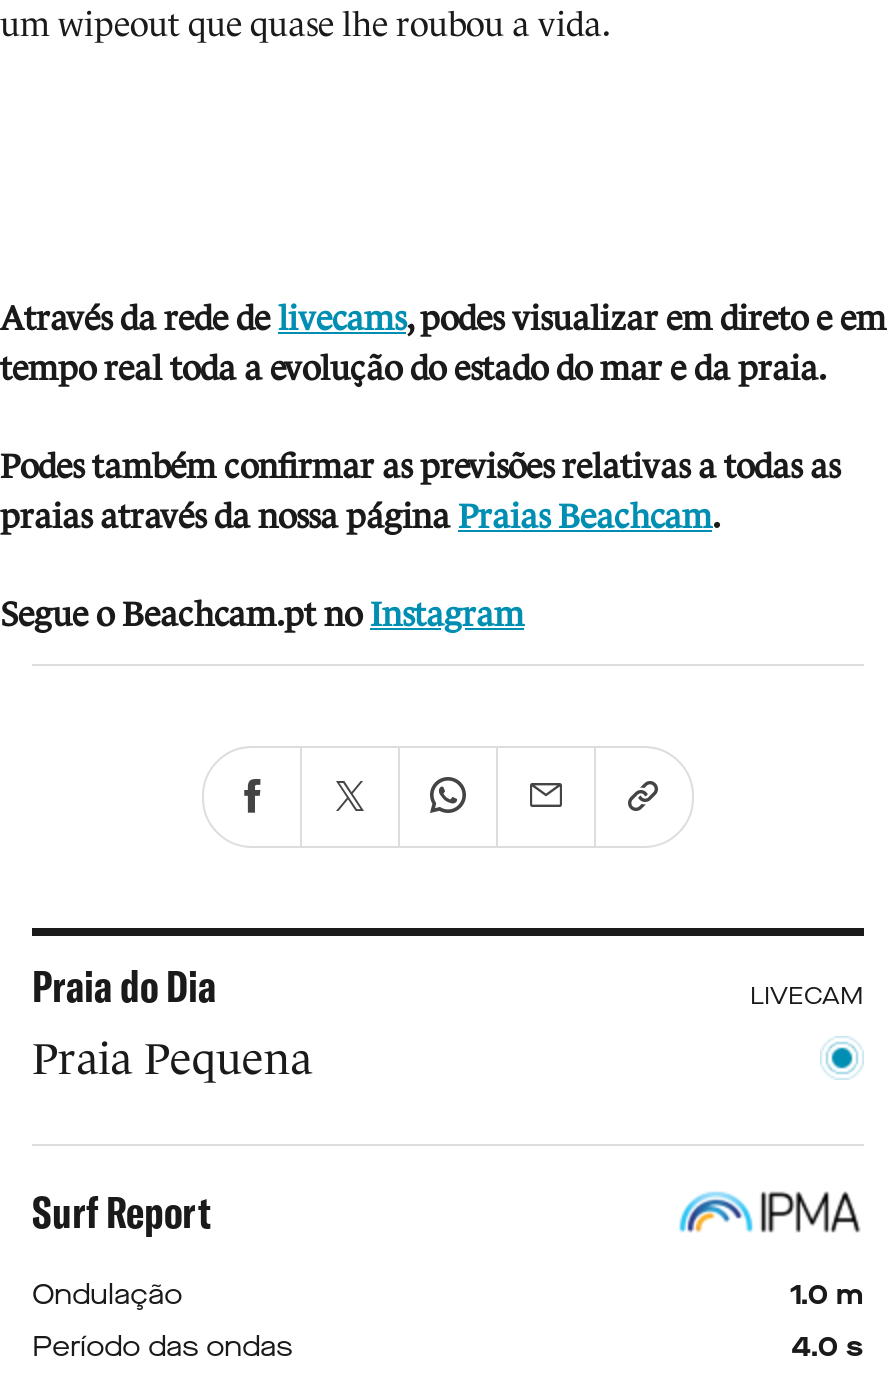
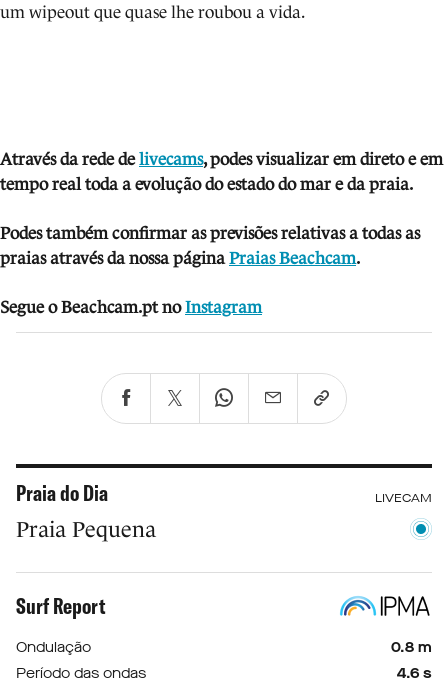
[790,1277,864,1315] 1.0 m -> [391,638,432,657] 0.8 m
[792,1329,864,1367] 4.0 s -> [397,664,432,683] 4.6 s

